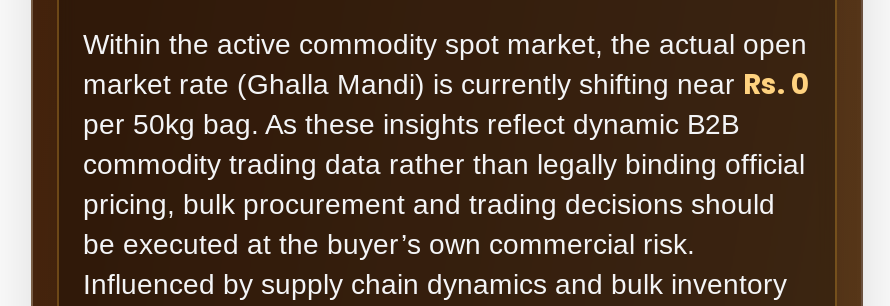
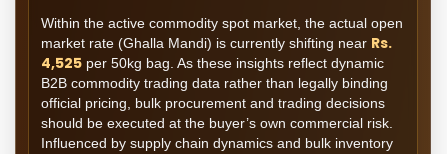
[83,64,811,260] market rate (Ghalla Mandi) is currently shifting near Rs. 0 | per 50kg bag. As these insights reflect dynamic B2B | commodity trading data rather than legally binding official | pricing, bulk procurement and trading decisions should | be executed at the buyer’s own commercial risk. -> [41,33,393,131] market rate (Ghalla Mandi) is currently shifting near Rs. | 4,525 per 50kg bag. As these insights reflect dynamic | B2B commodity trading data rather than legally binding | official pricing, bulk procurement and trading decisions | should be executed at the buyer’s own commercial risk.

